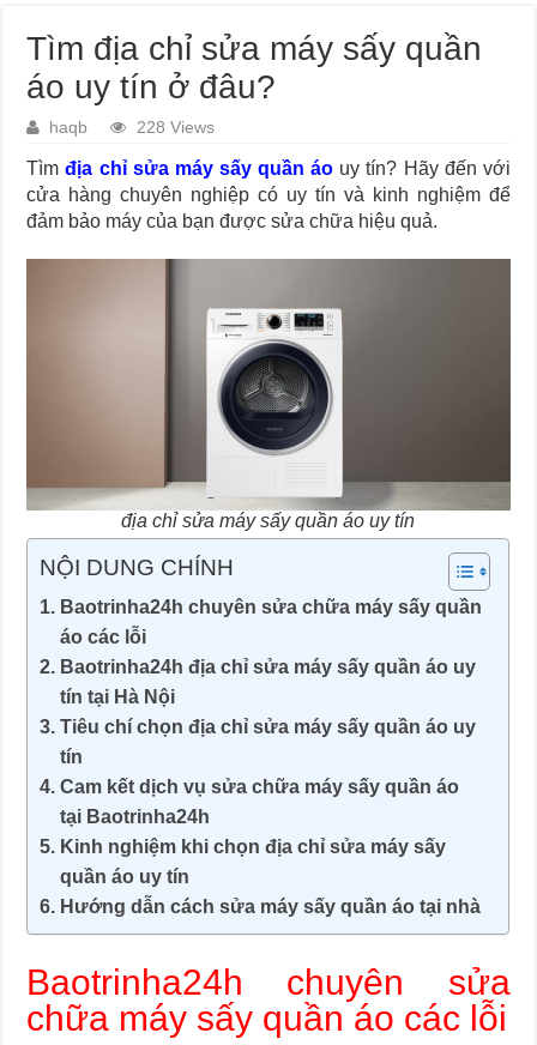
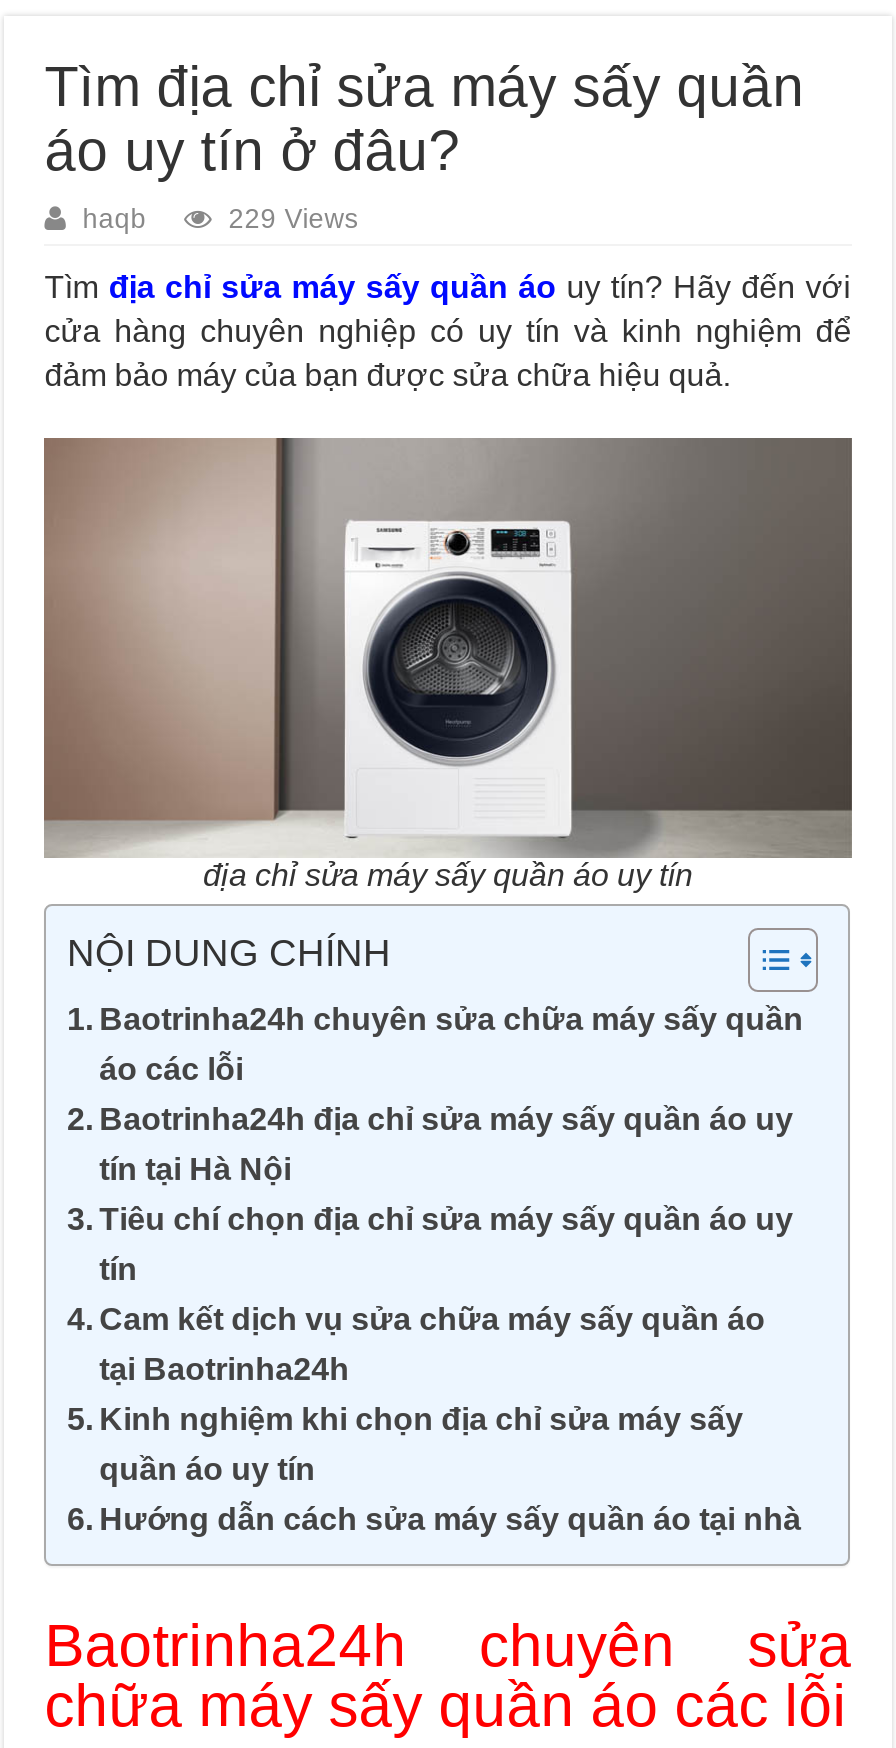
[137,119,215,137] 228 Views -> [228,204,358,234] 229 Views

